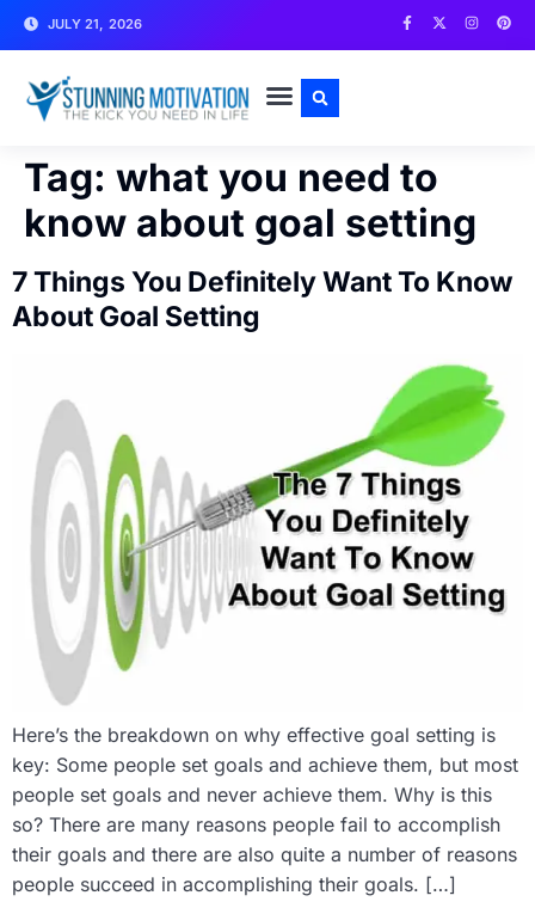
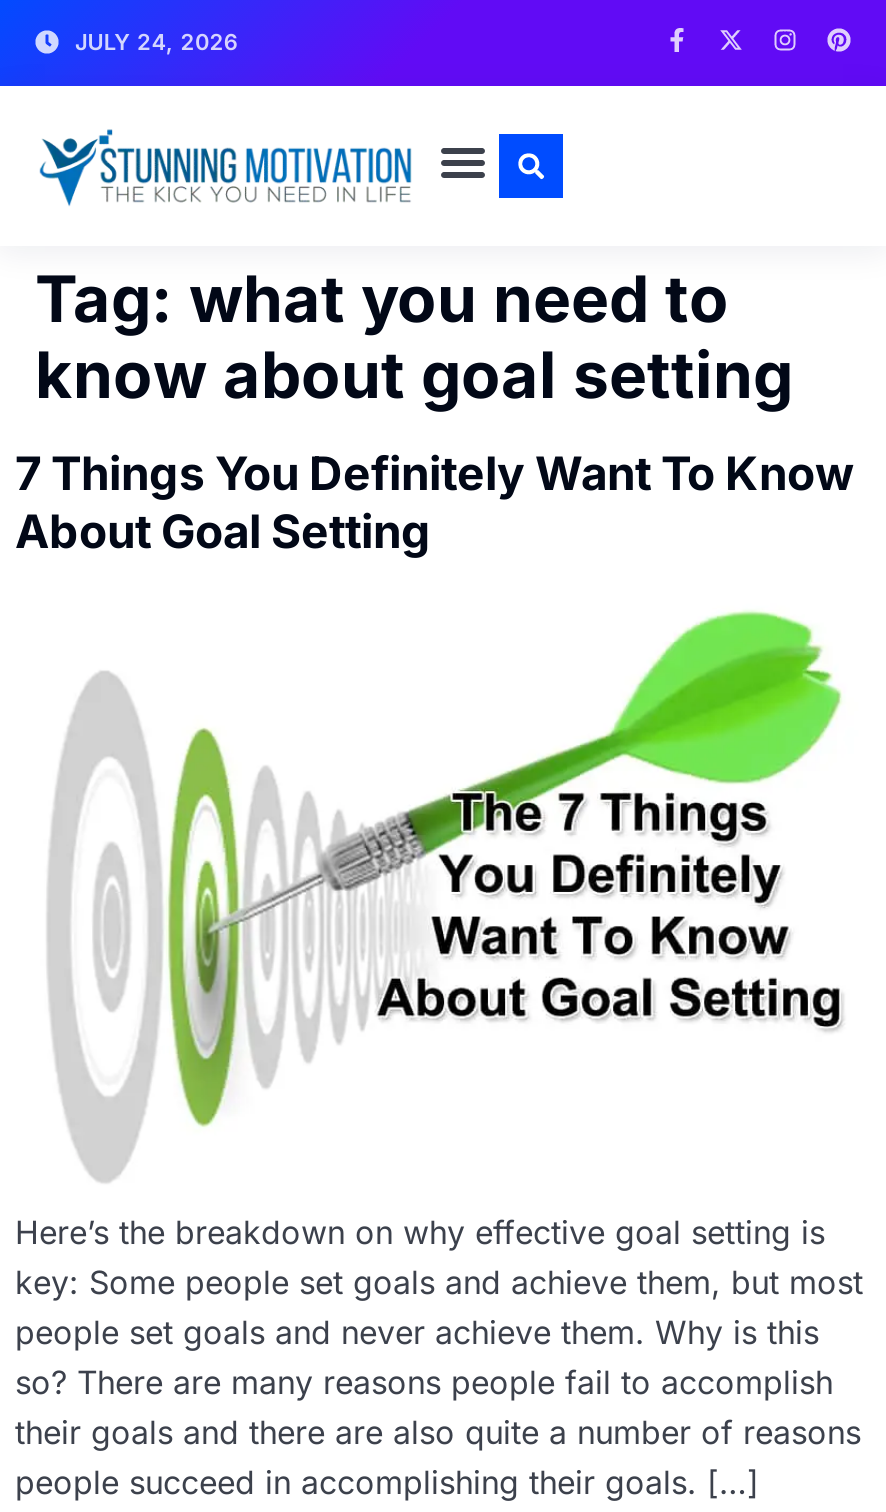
[48,15,143,32] JULY 21, 2026 -> [75,27,238,55] JULY 24, 2026

